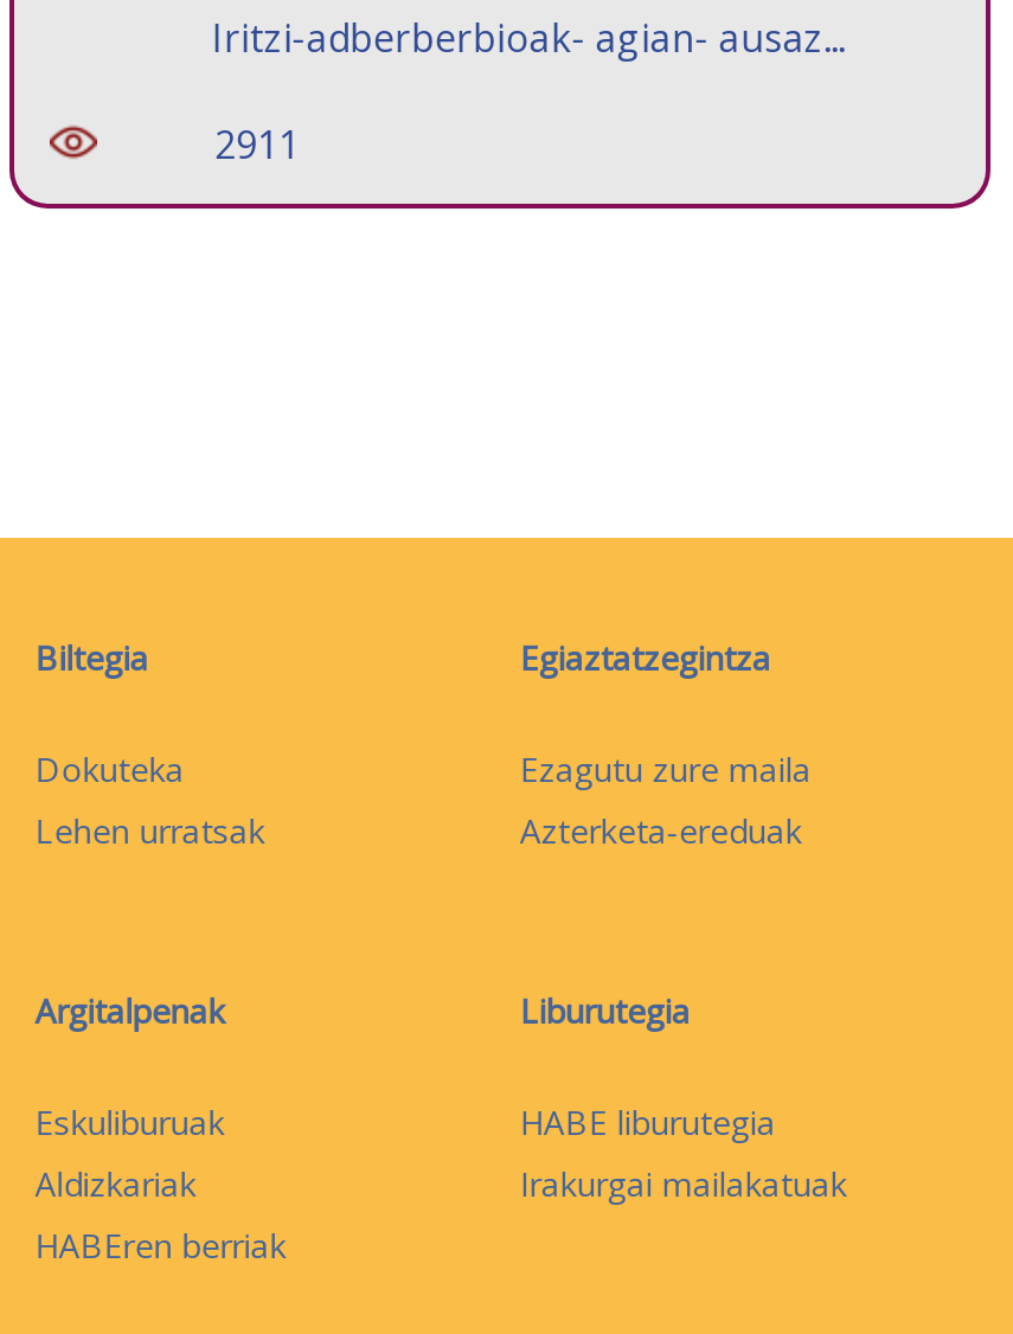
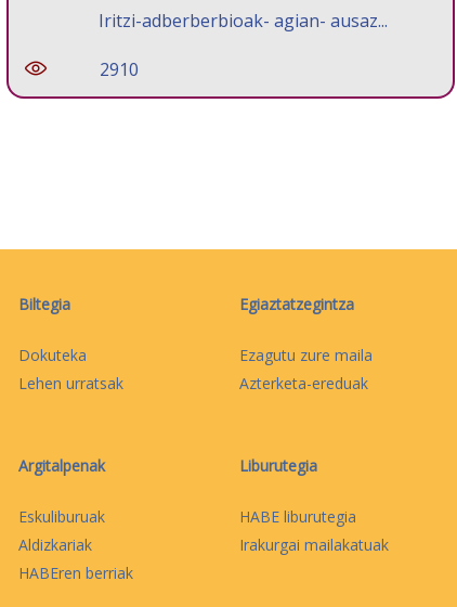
[214,119,299,172] 2911 -> [100,58,139,82] 2910

